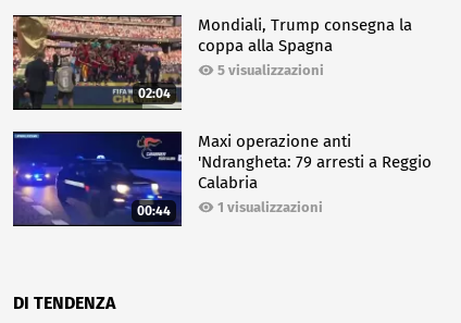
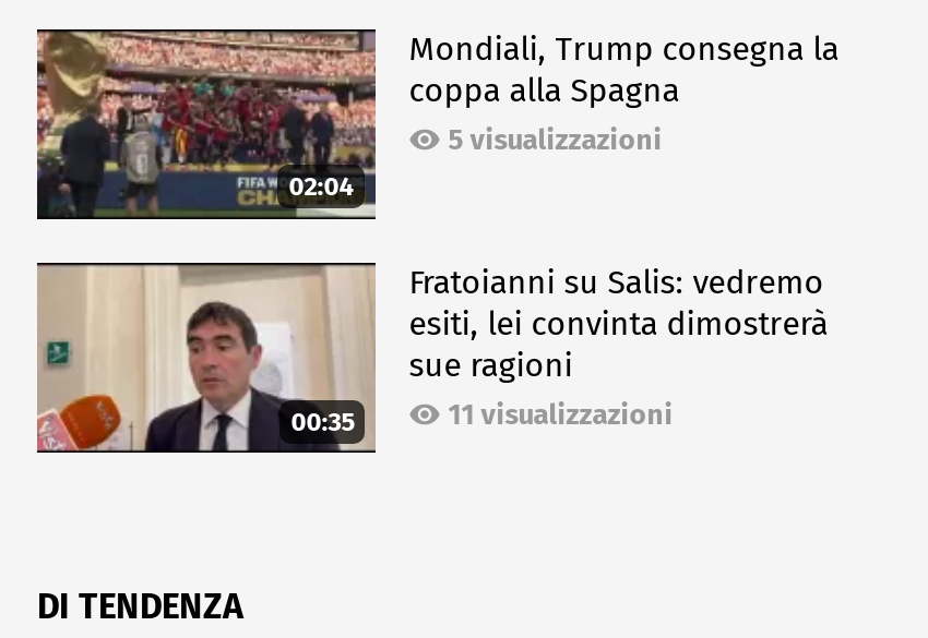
[12,132,183,226] [image] | 00:44 -> [35,263,378,453] [image] | 00:35
[198,132,432,216] Maxi operazione anti | 'Ndrangheta: 79 arresti a Reggio | Calabria | 1 visualizzazioni -> [409,263,828,431] Fratoianni su Salis: vedremo | esiti, lei convinta dimostrerà | sue ragioni | 11 visualizzazioni

